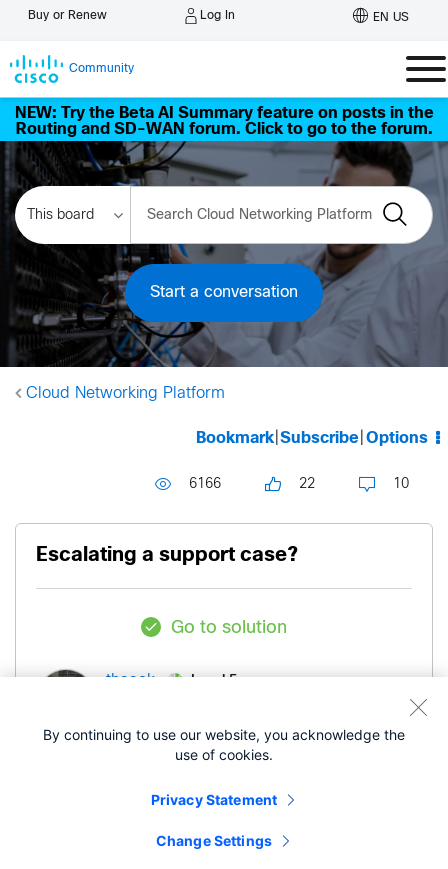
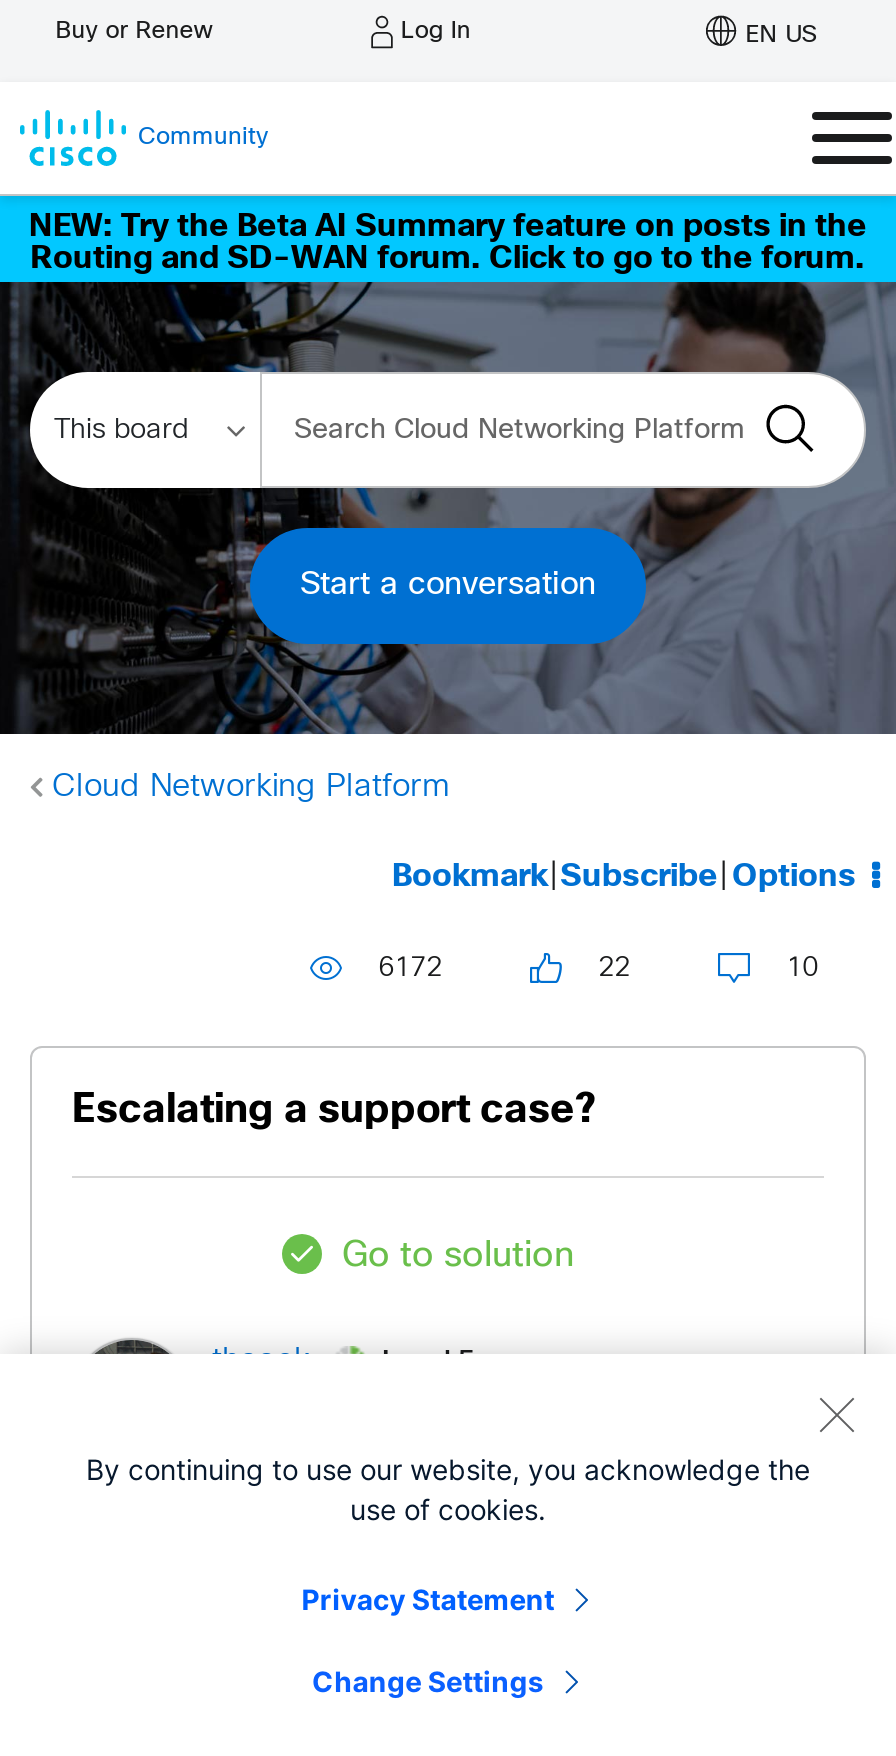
[189,478,221,491] 6166 -> [378,956,442,982] 6172

